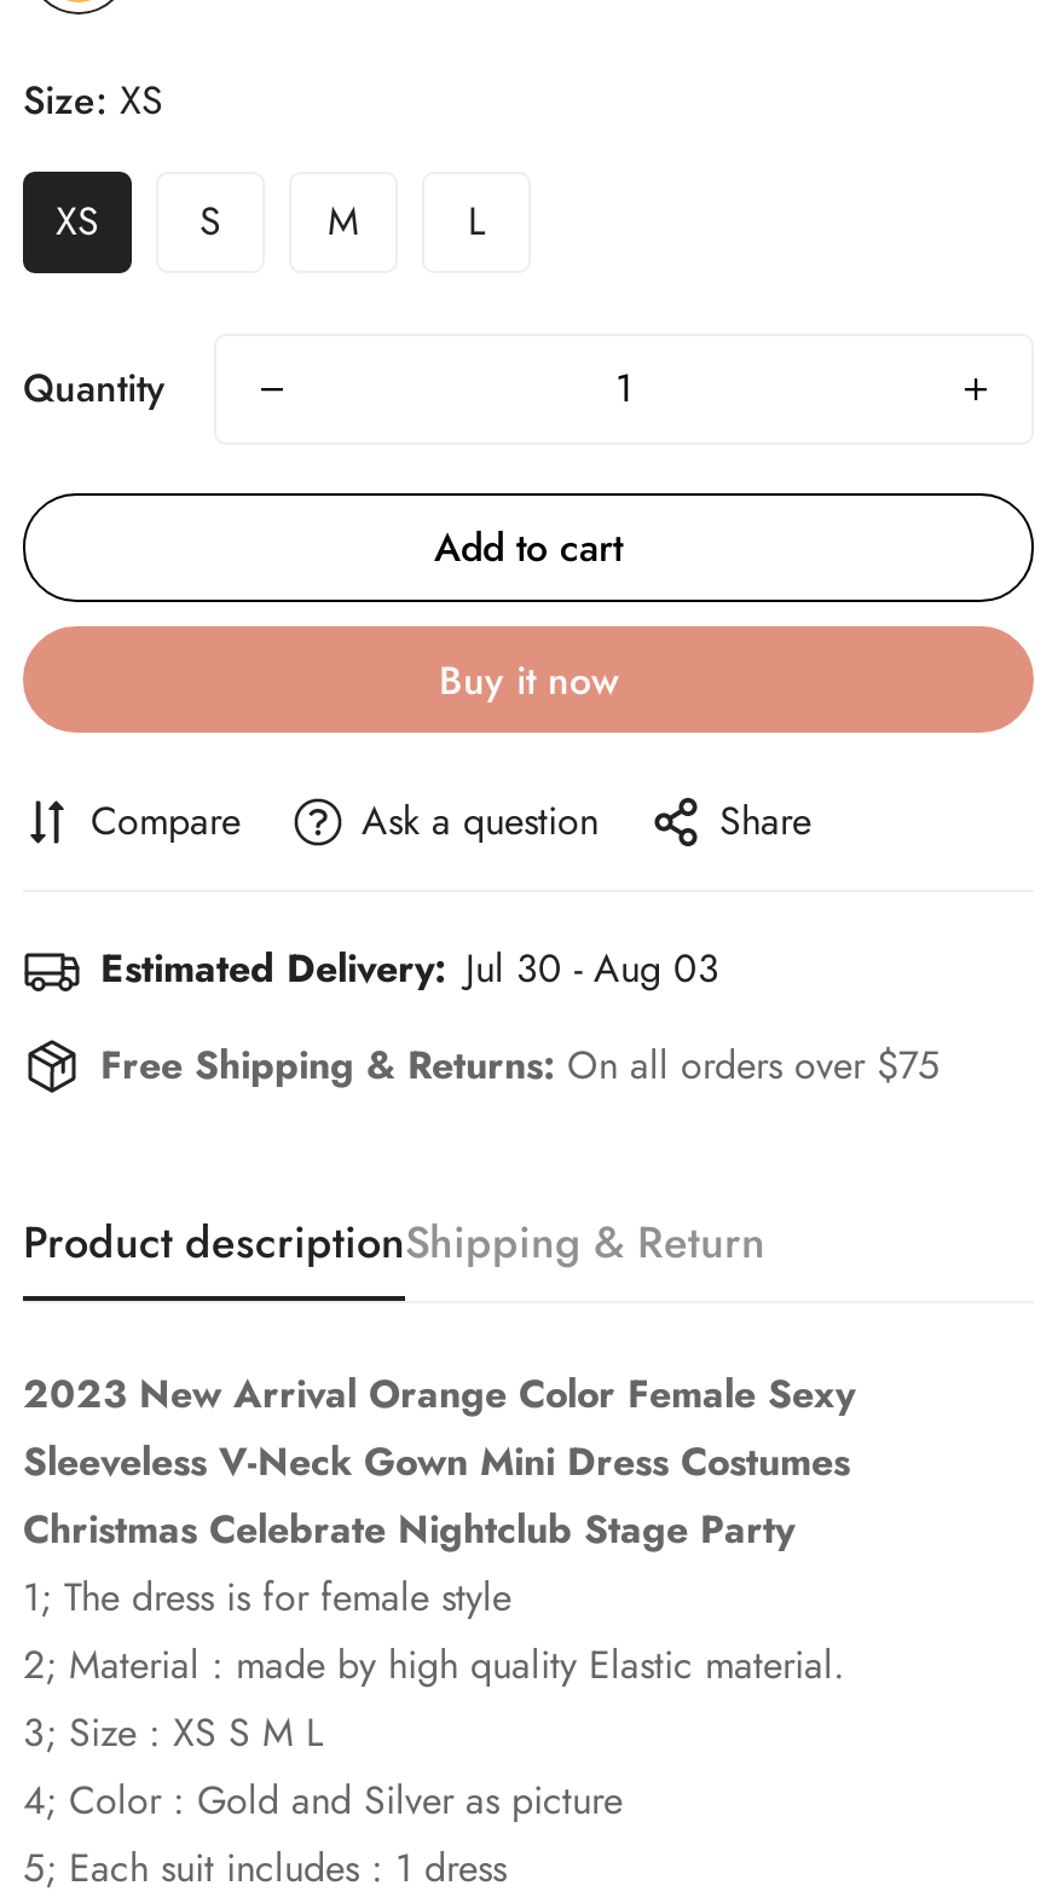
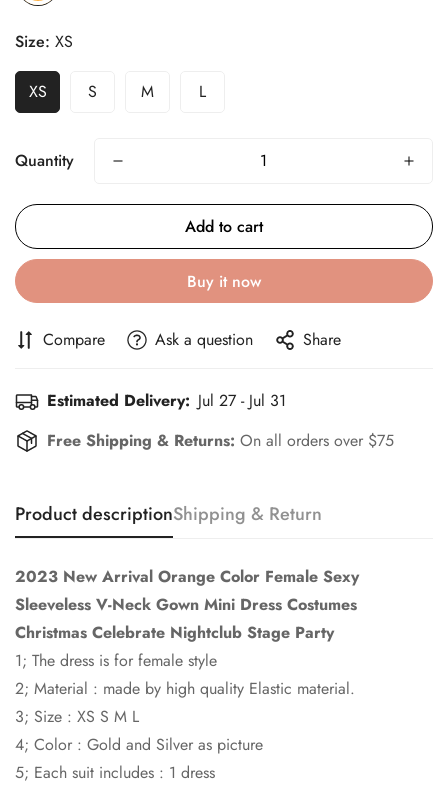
[100,941,719,997] Estimated Delivery: Jul 30 - Aug 03 -> [47,389,286,412] Estimated Delivery: Jul 27 - Jul 31

